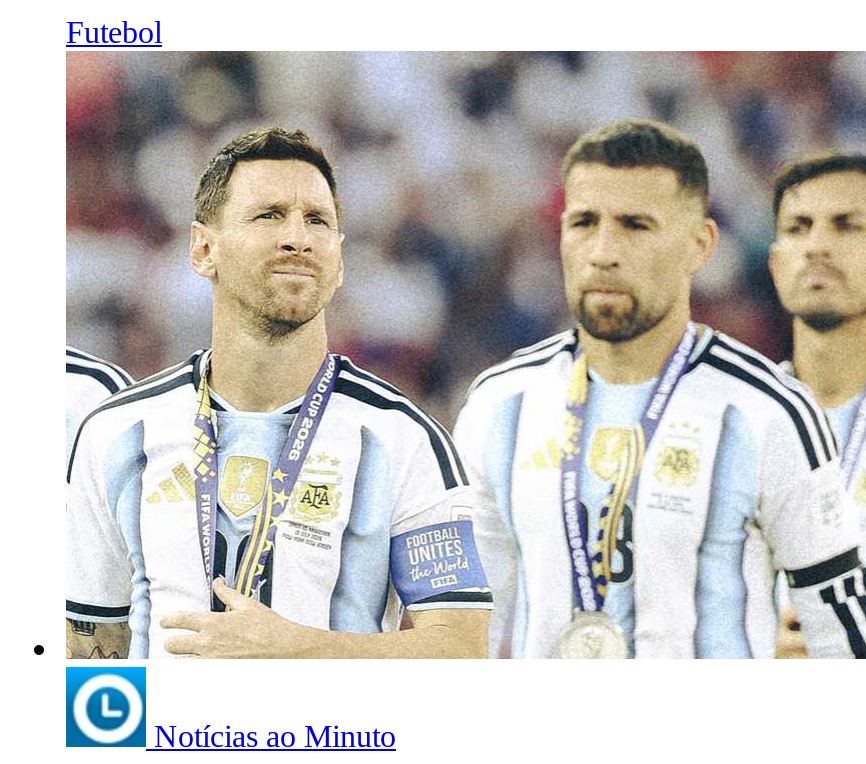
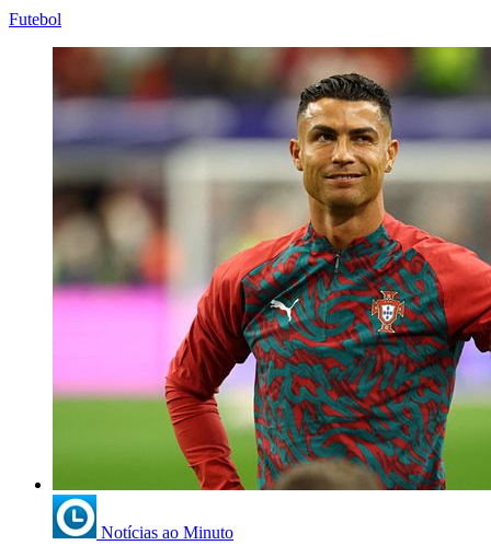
[64,49,860,661] [image] -> [52,46,488,491] [image]

